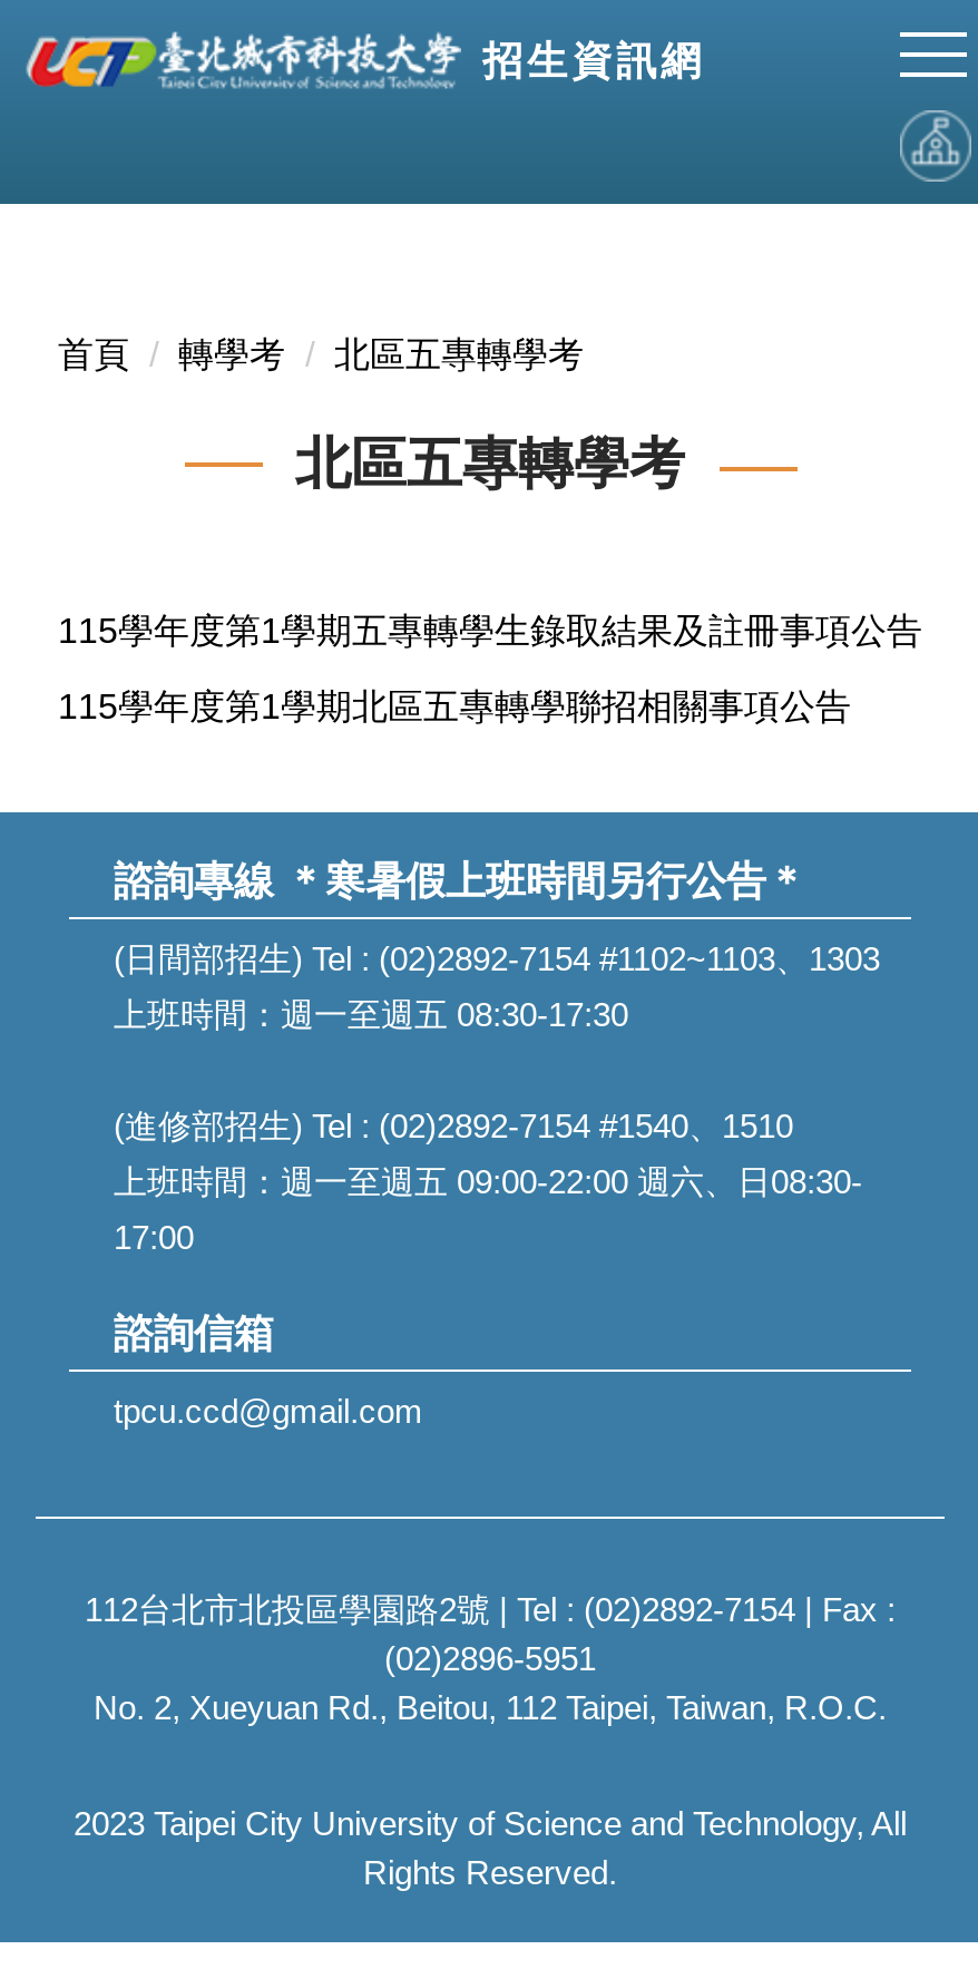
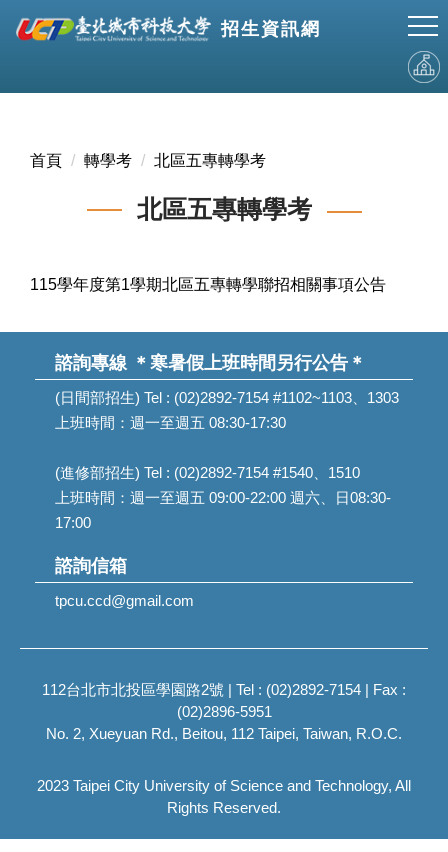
[58,612,922,650] 115學年度第1學期五專轉學生錄取結果及註冊事項公告 -> none

